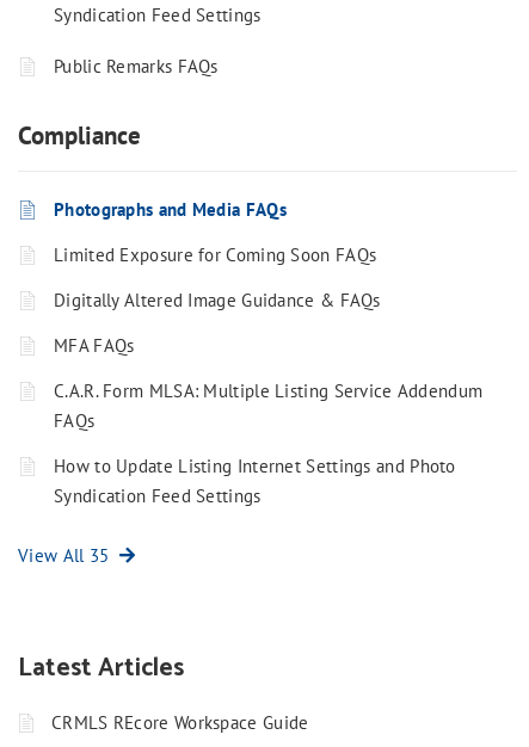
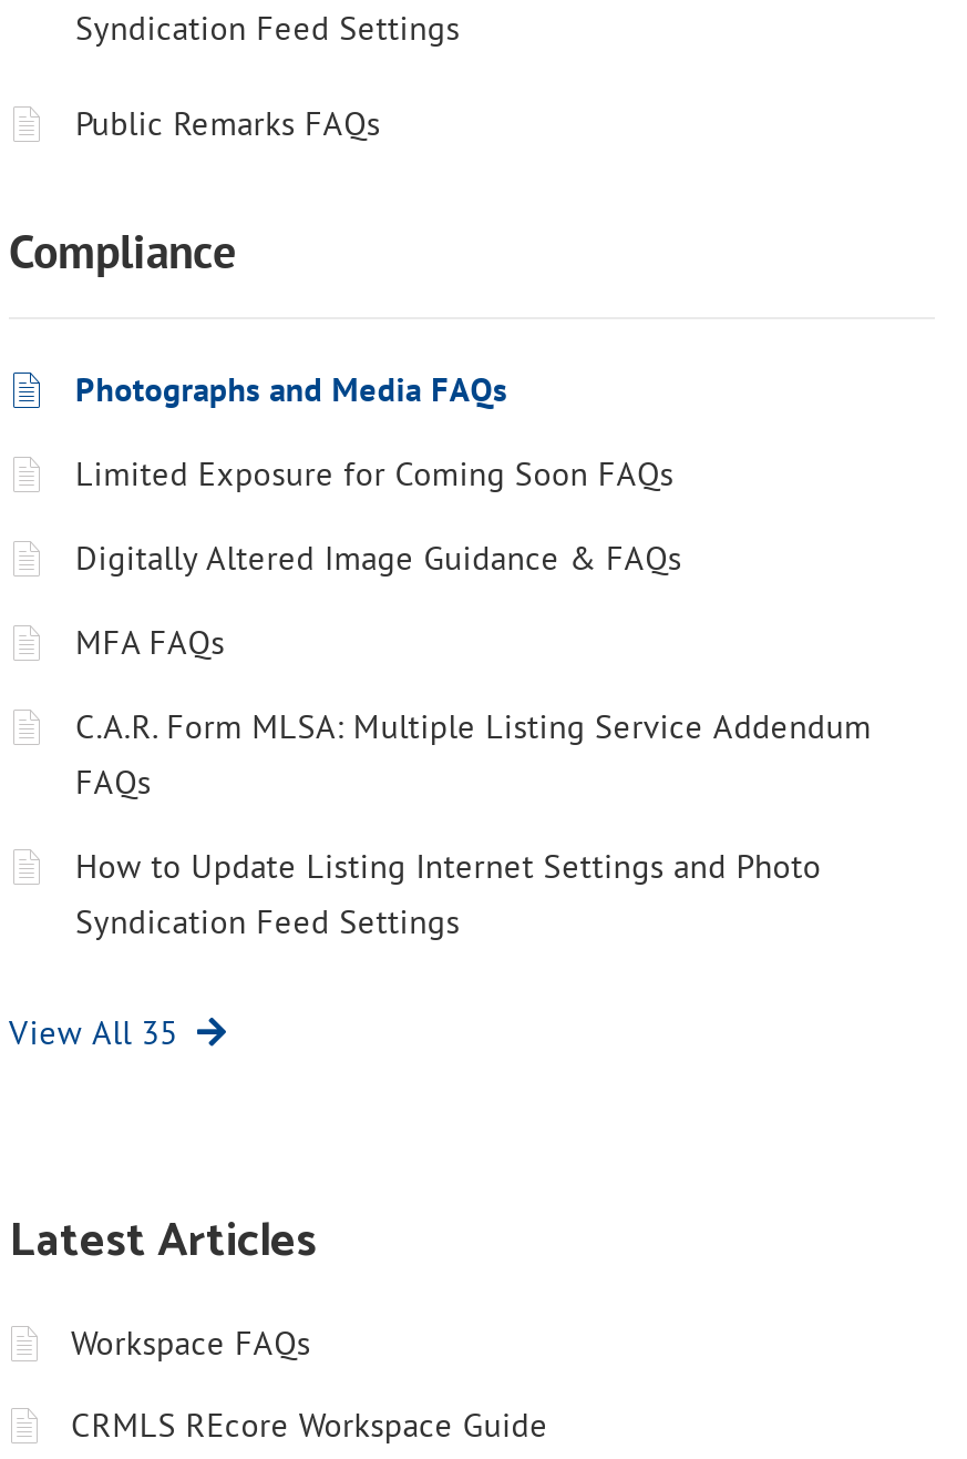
none -> [71,1321,311,1363] Workspace FAQs

